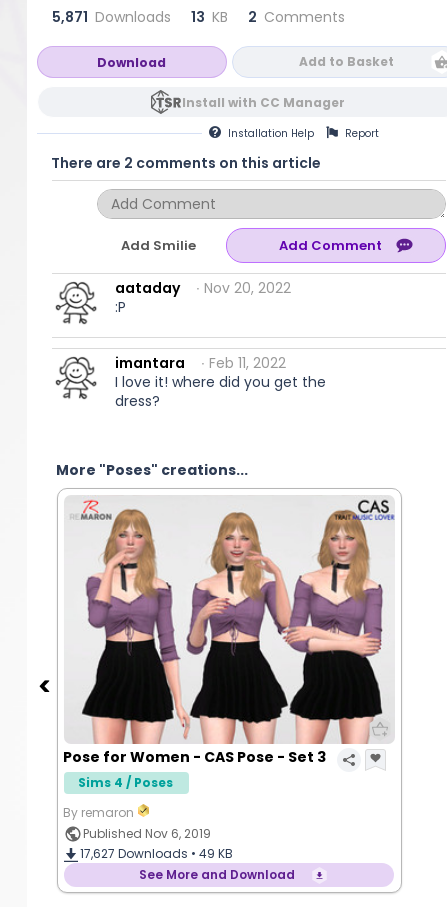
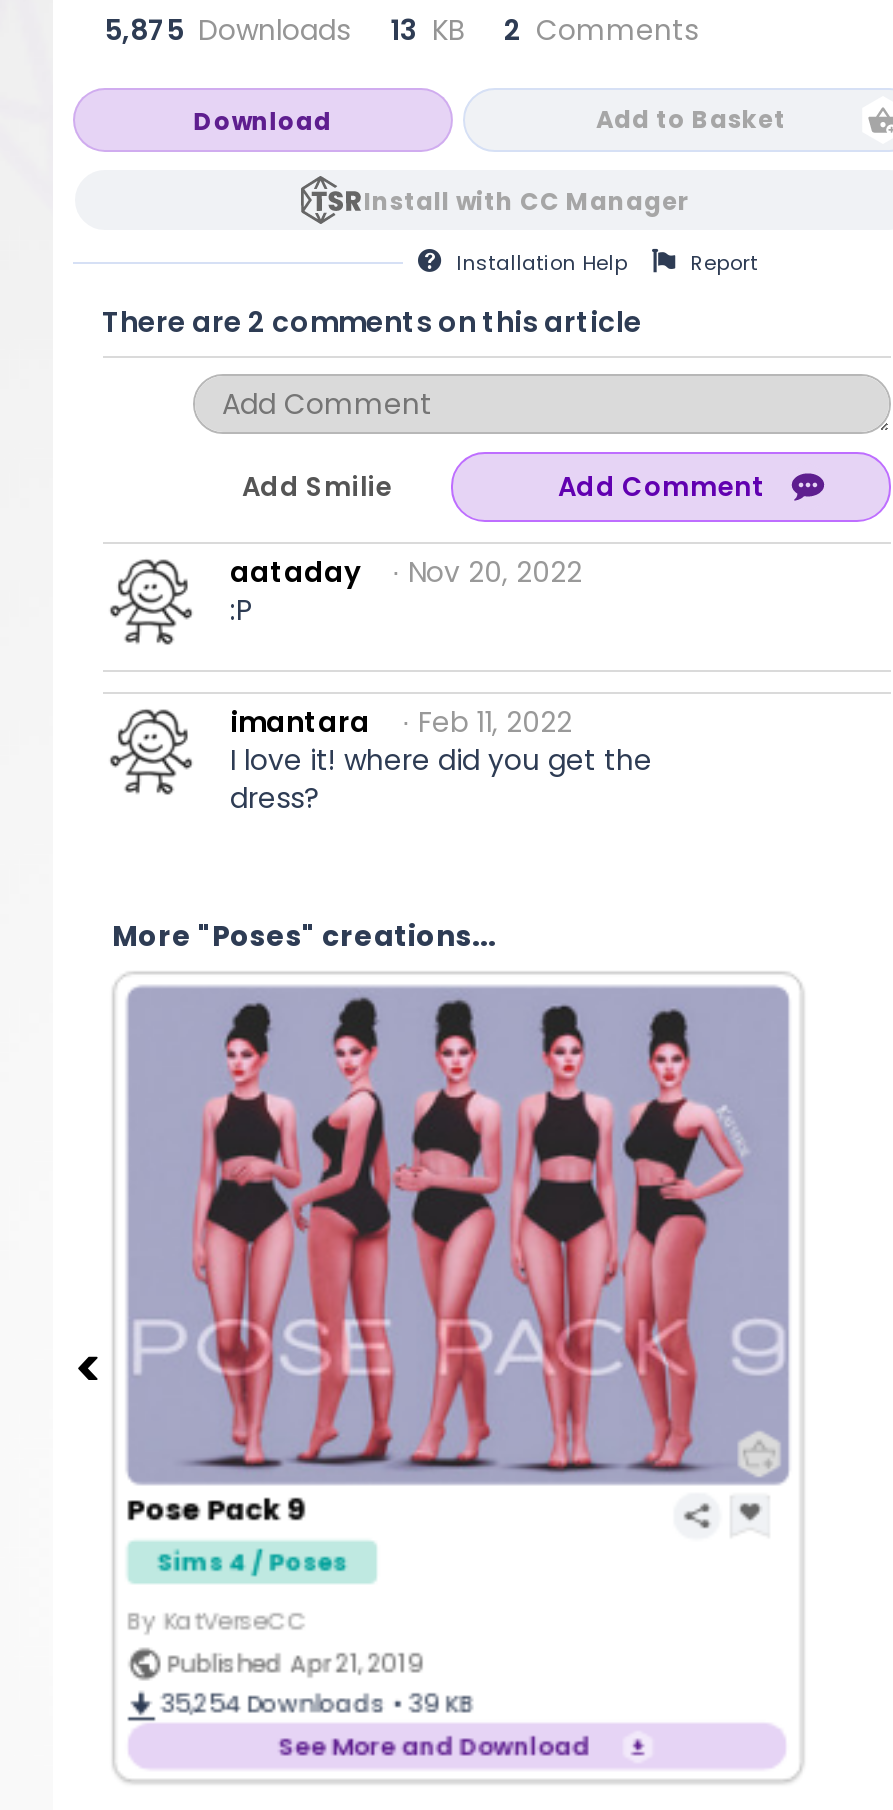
[52,7,345,27] 5,871 Downloads 13 KB 2 Comments -> [104,10,698,50] 5,875 Downloads 13 KB 2 Comments
[63,496,394,767] [image] | Pose for Women - CAS Pose - Set 3 -> [126,986,789,1530] [image] | Pose Pack 9
[63,804,134,821] By remaron -> [126,1604,308,1638] By KatVerseCC
[83,825,211,842] Published Nov 6, 2019 -> [166,1646,422,1680] Published Apr 21, 2019
[80,845,233,862] 17,627 Downloads • 49 KB -> [160,1686,474,1720] 35,254 Downloads • 39 KB

